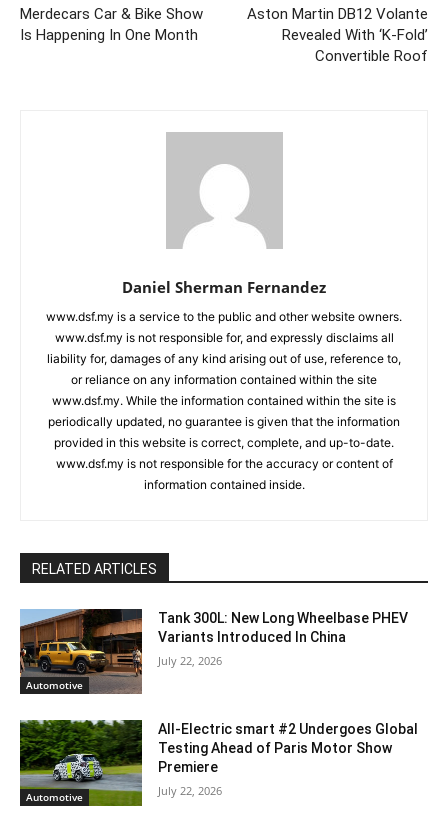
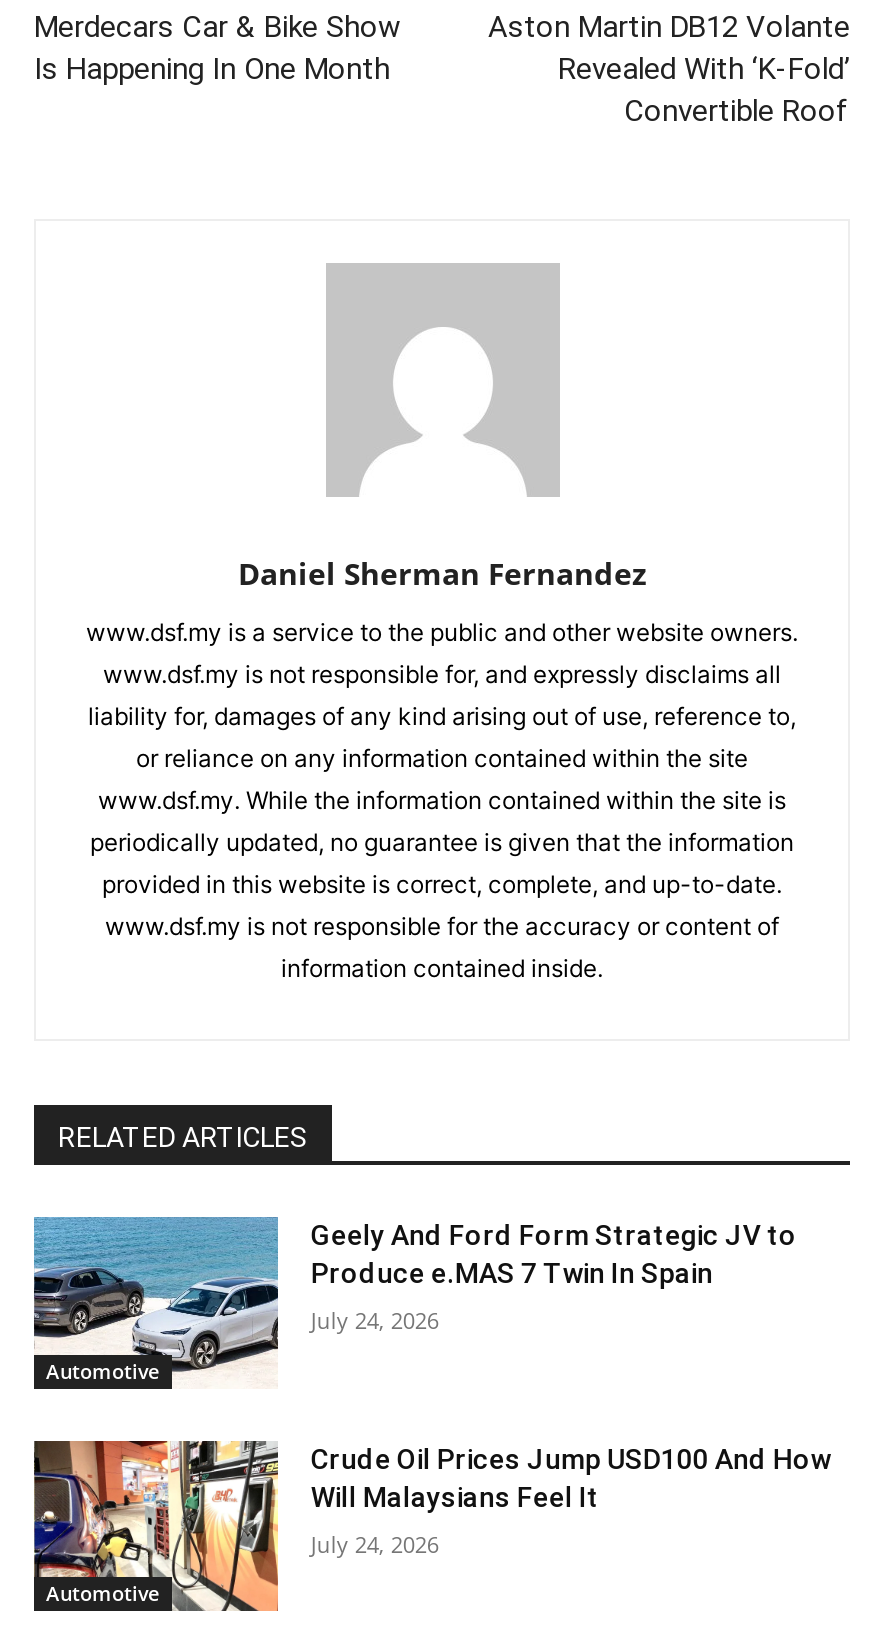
[19,608,408,695] [image] | Tank 300L: New Long Wheelbase PHEV | Variants Introduced In China -> [32,1216,797,1390] [image] | Geely And Ford Form Strategic JV to | Produce e.MAS 7 Twin In Spain
[158,652,222,667] July 22, 2026 -> [311,1305,439,1335] July 24, 2026
[19,719,418,807] [image] | All-Electric smart #2 Undergoes Global | Testing Ahead of Paris Motor Show | Premiere -> [32,1438,831,1614] [image] | Crude Oil Prices Jump USD100 And How | Will Malaysians Feel It
[158,783,222,798] July 22, 2026 -> [311,1528,439,1558] July 24, 2026

